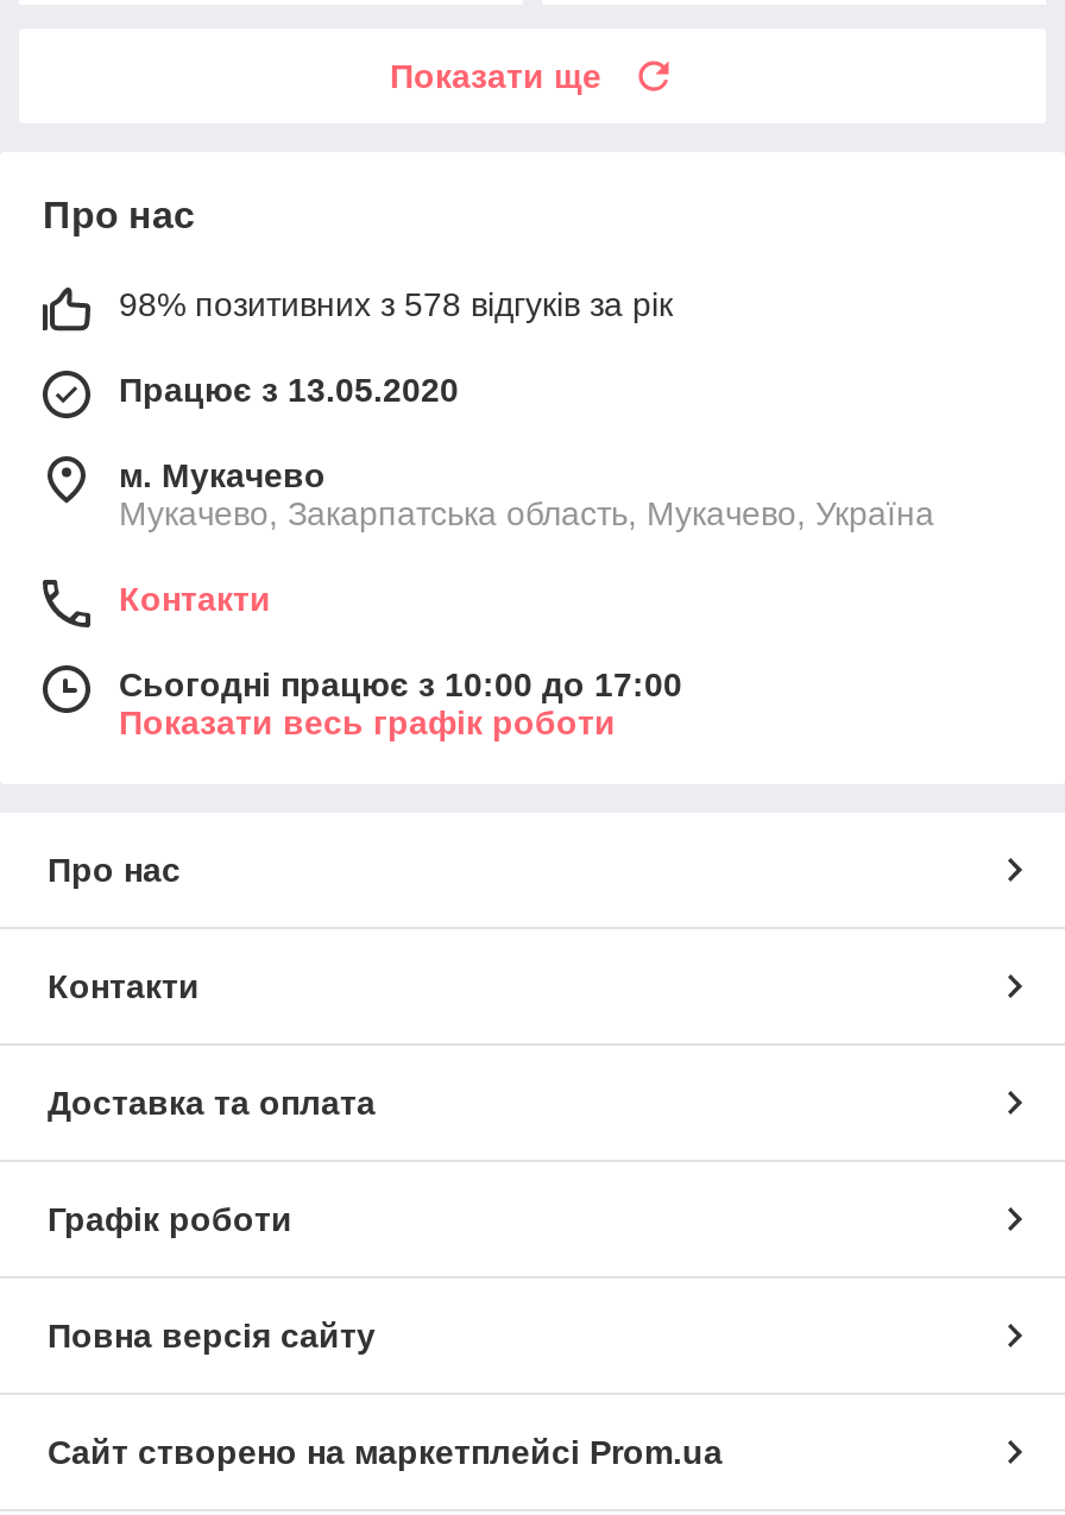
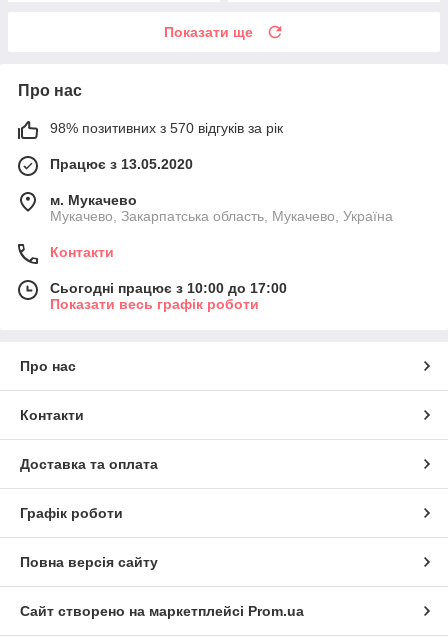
[119,285,673,323] 98% позитивних з 578 відгуків за рік -> [50,120,283,136] 98% позитивних з 570 відгуків за рік

